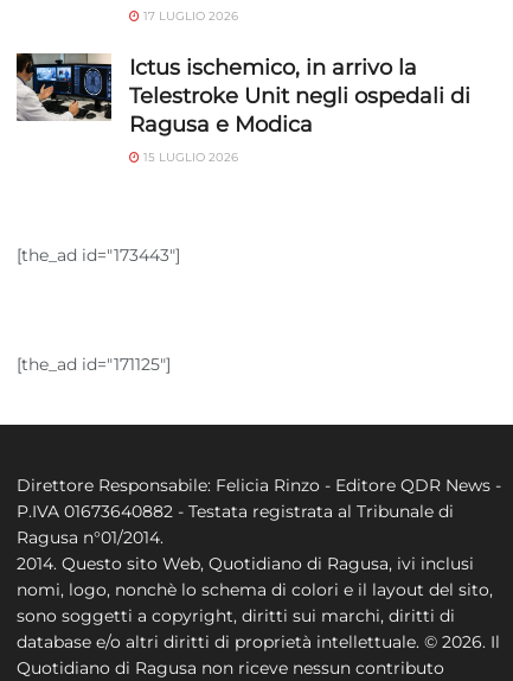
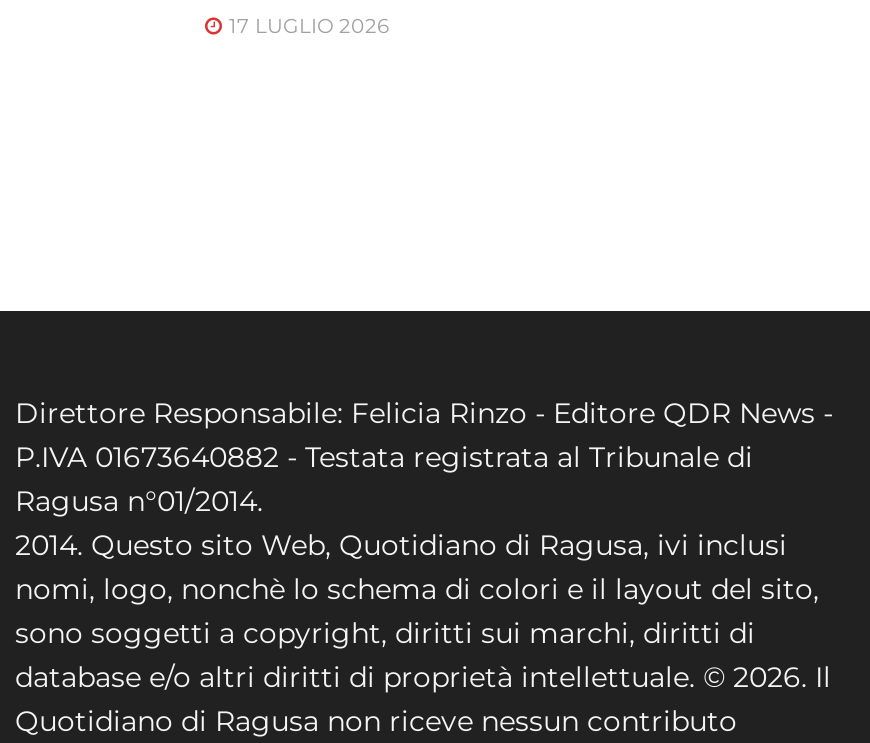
[15,52,470,164] [image] | Ictus ischemico, in arrivo la | Telestroke Unit negli ospedali di | Ragusa e Modica | 15 LUGLIO 2026 -> none
[17,244,180,265] [the_ad id="173443"] -> none
[17,353,171,374] [the_ad id="171125"] -> none

